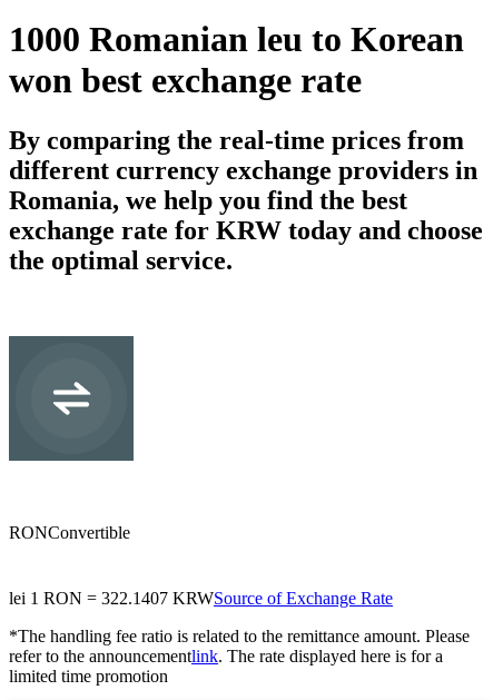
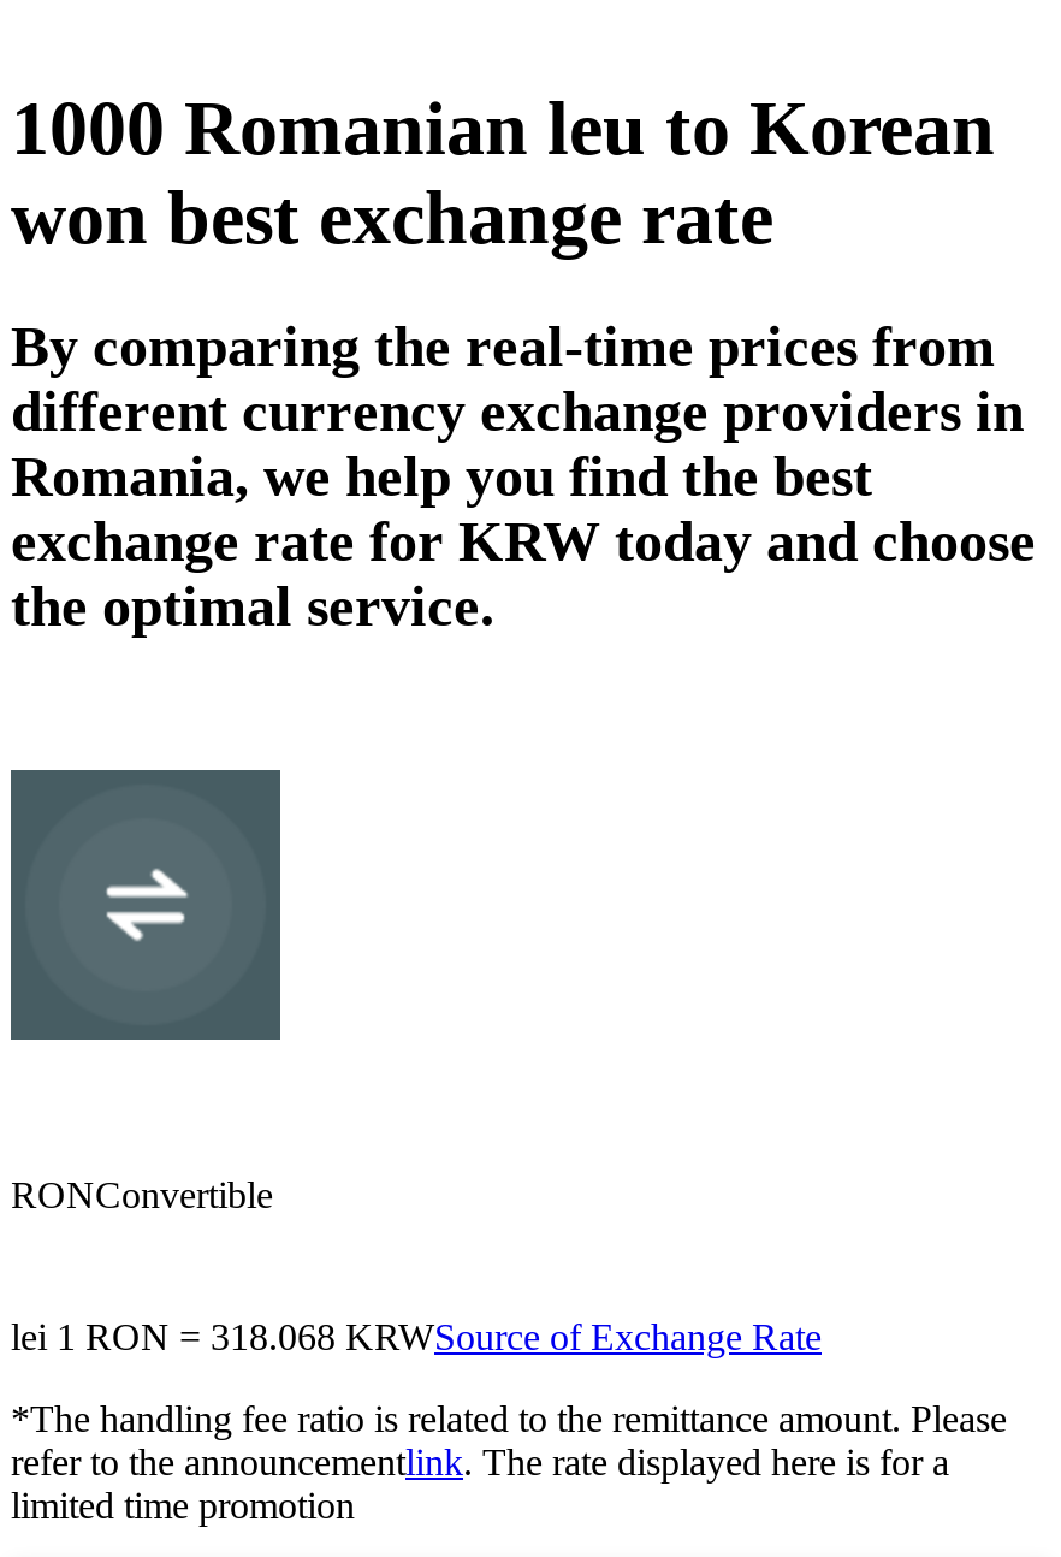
[9,588,393,607] lei 1 RON = 322.1407 KRWSource of Exchange Rate -> [11,1316,822,1357] lei 1 RON = 318.068 KRWSource of Exchange Rate

